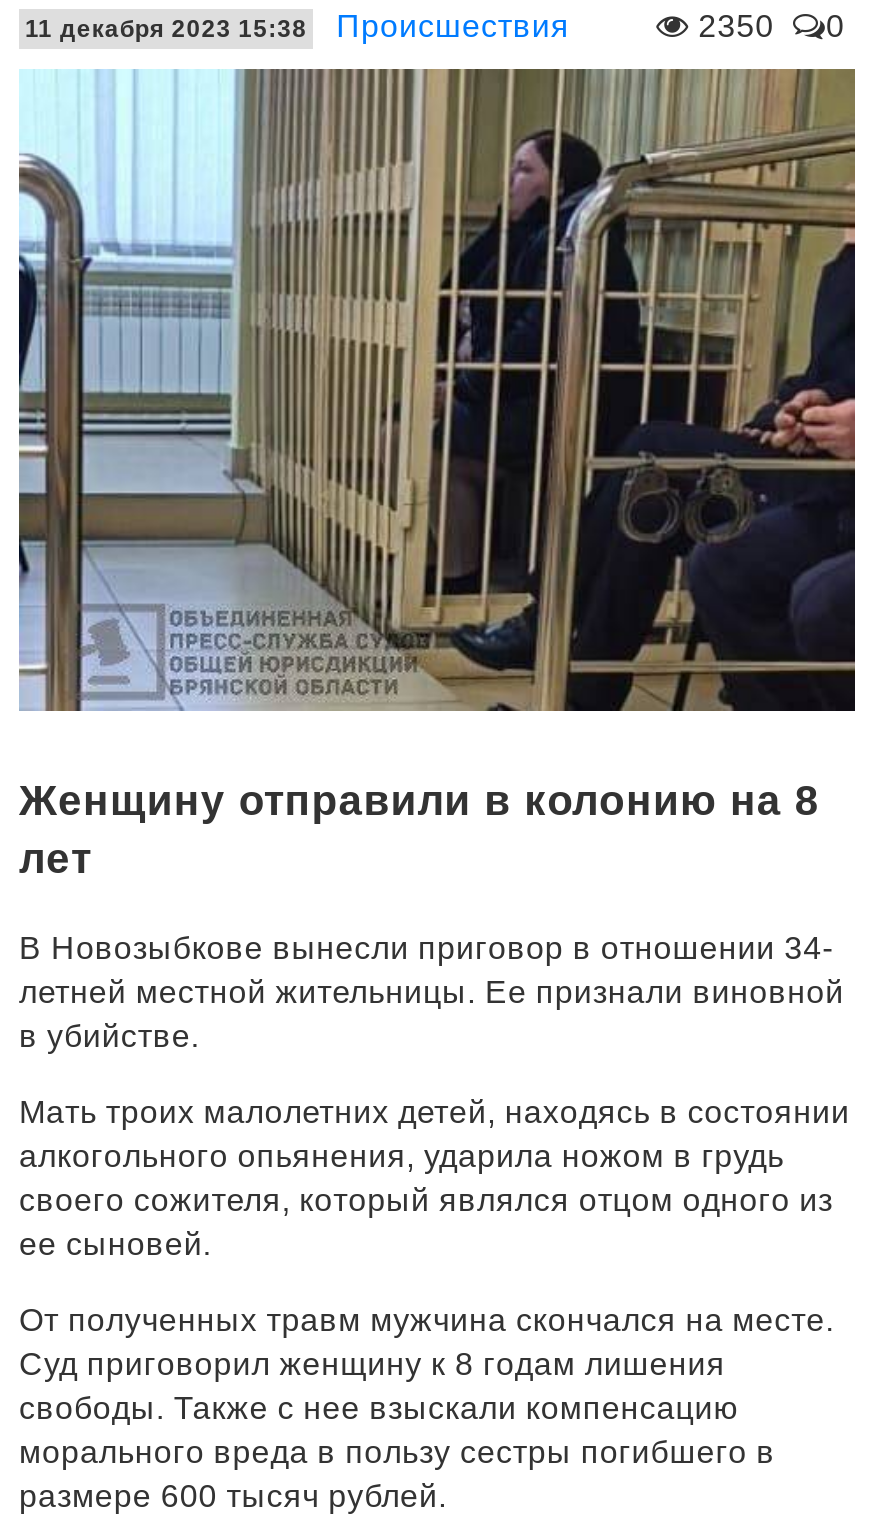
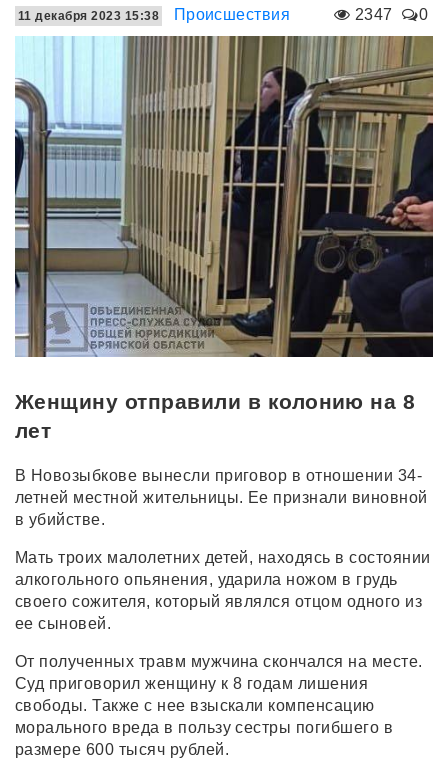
[698,9,845,43] 2350 0 -> [355,6,428,23] 2347 0

